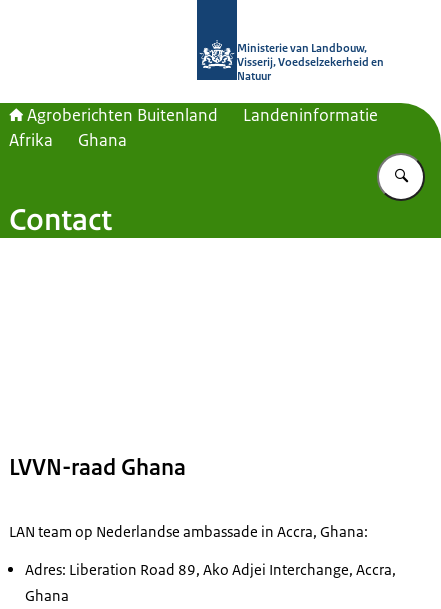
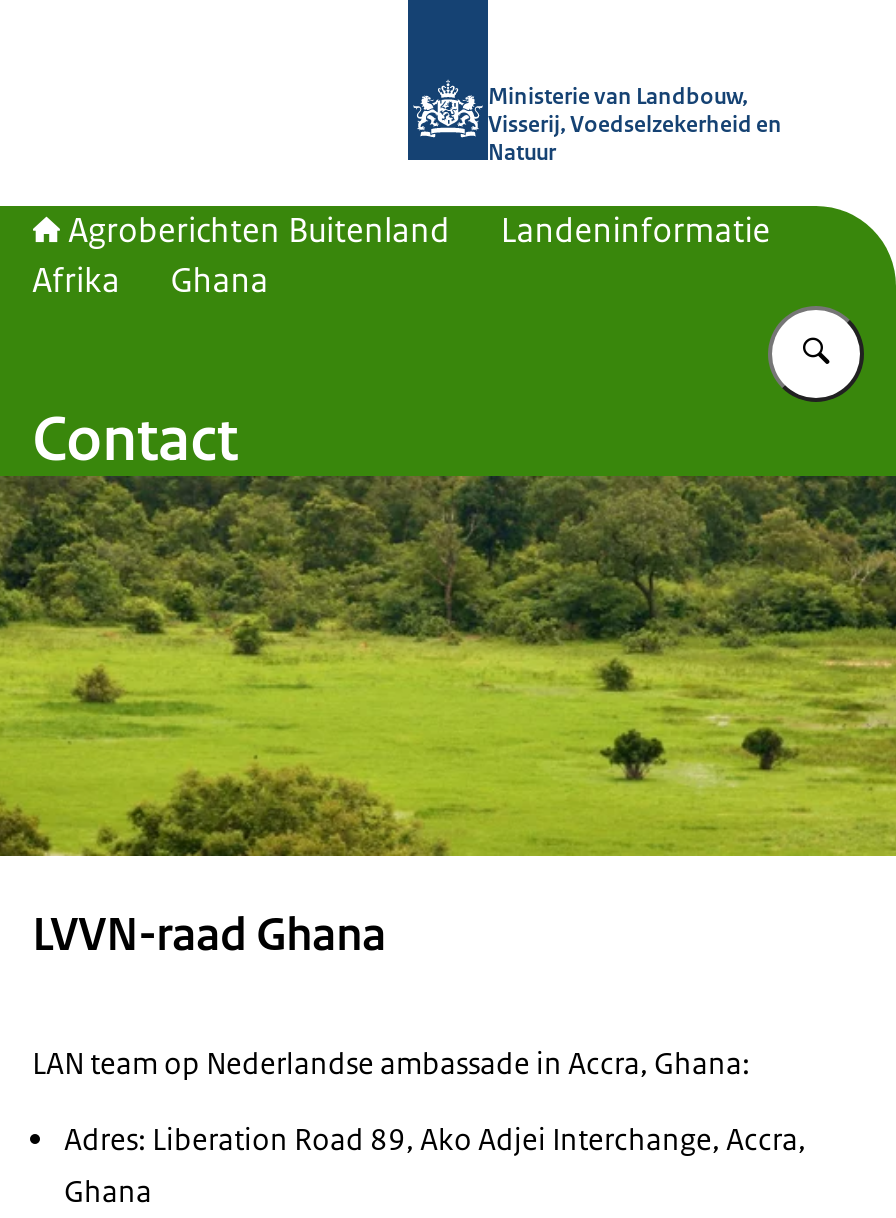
none -> [6,474,890,858] [image]

